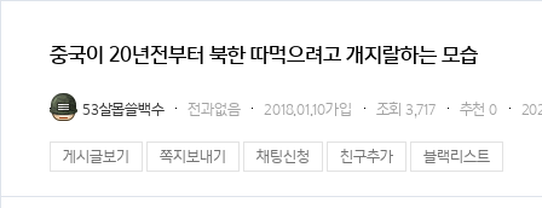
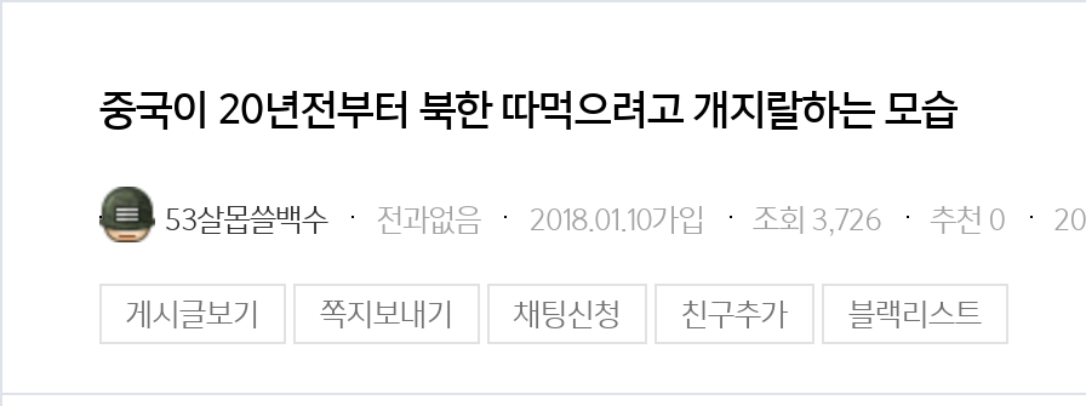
[376,100,435,119] 조회 3,717 -> [753,201,881,238] 조회 3,726

